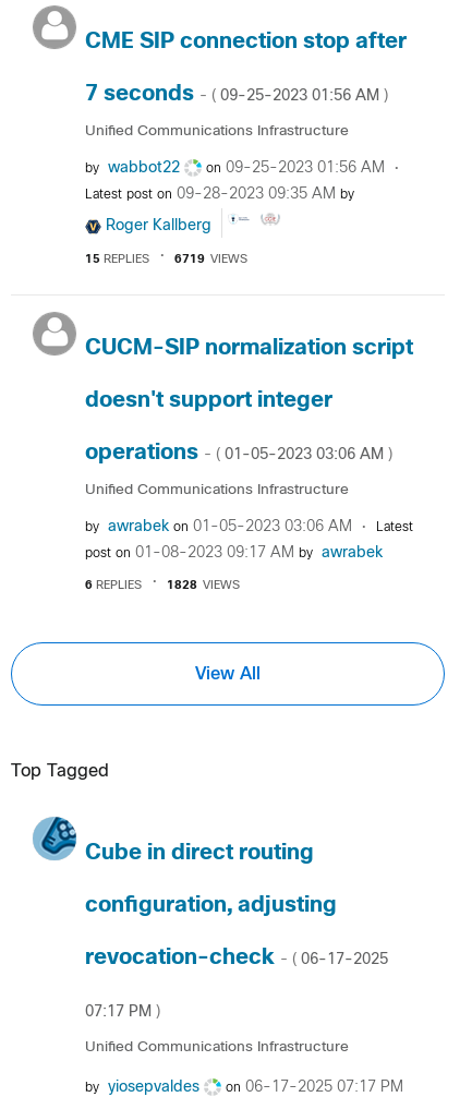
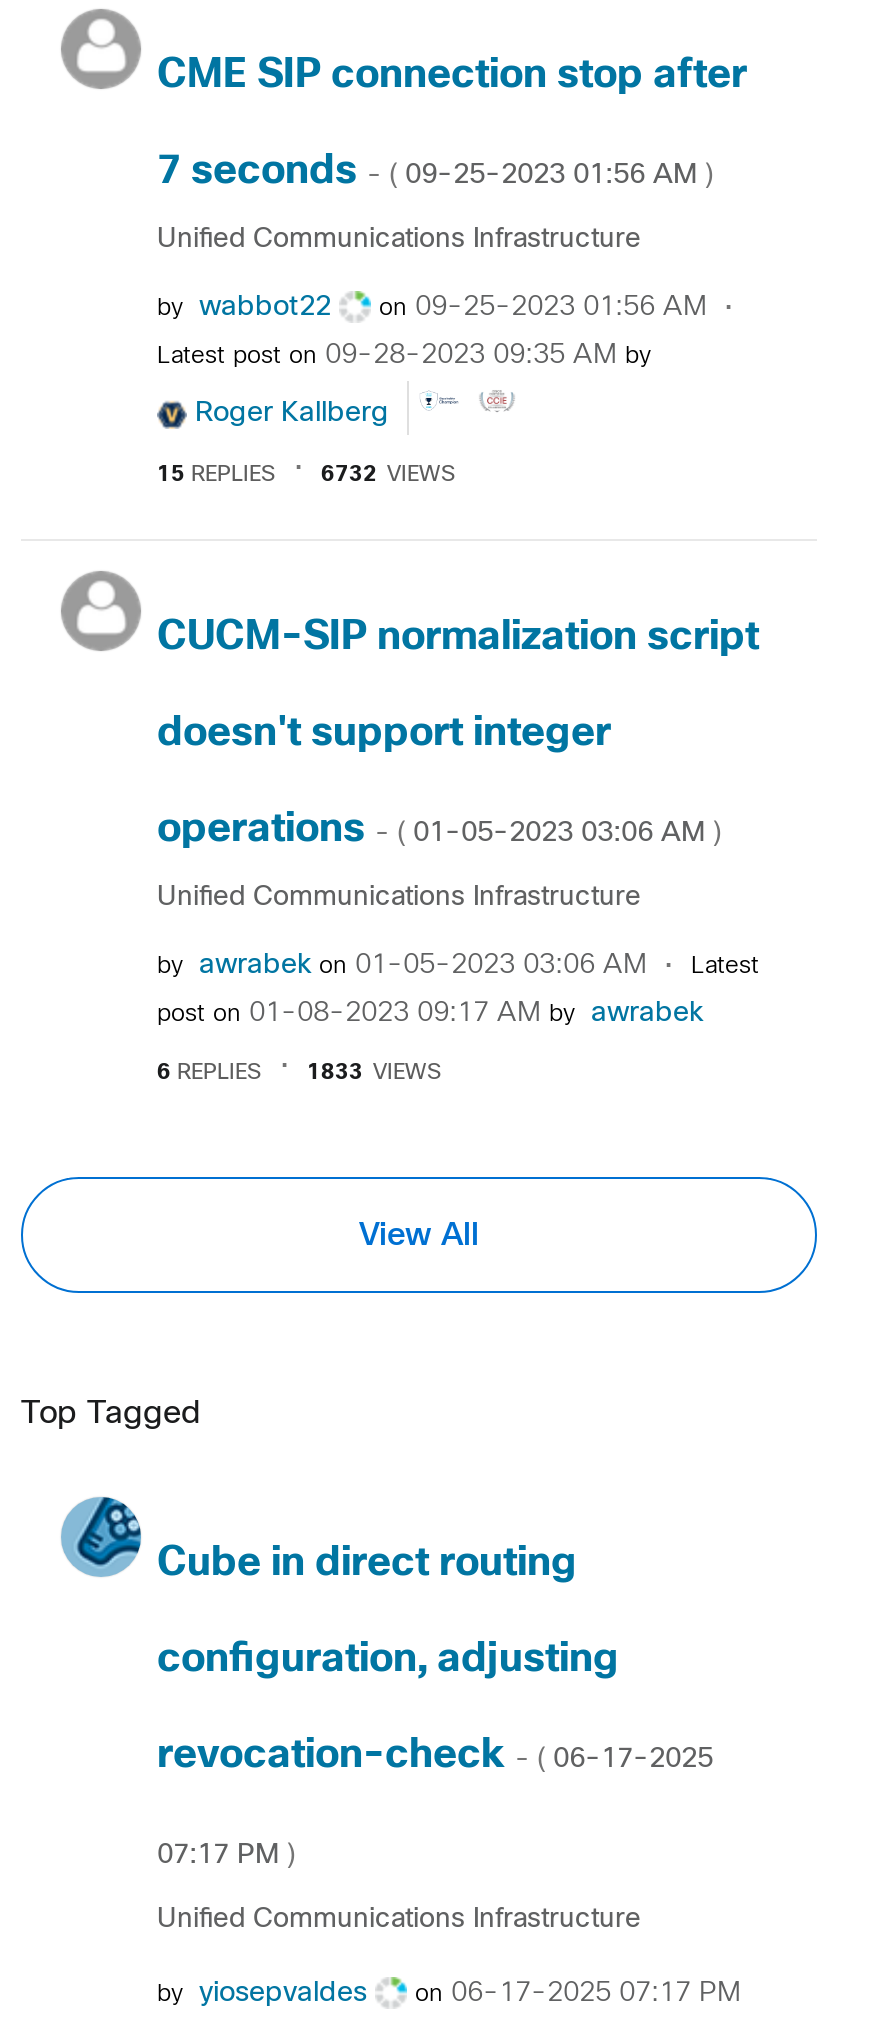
[174,254,247,264] 6719 VIEWS -> [321,464,455,484] 6732 VIEWS
[167,580,240,591] 1828 VIEWS -> [307,1063,441,1083] 1833 VIEWS

